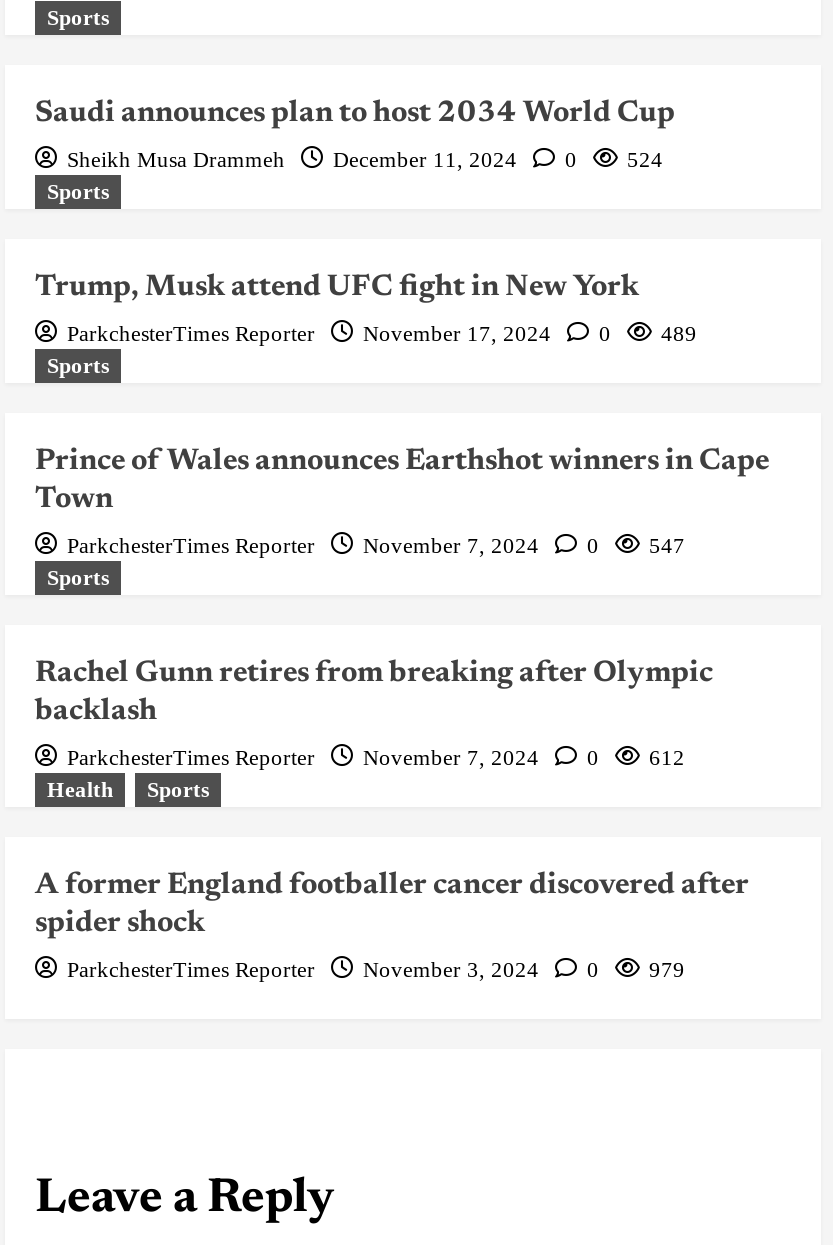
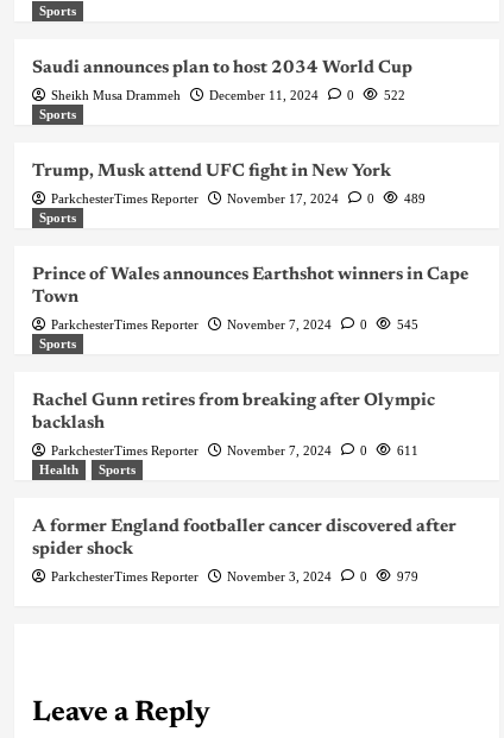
[627,147,663,171] 524 -> [384,87,405,102] 522
[649,533,685,557] 547 -> [397,317,418,331] 545
[649,745,685,769] 612 -> [397,443,418,457] 611

